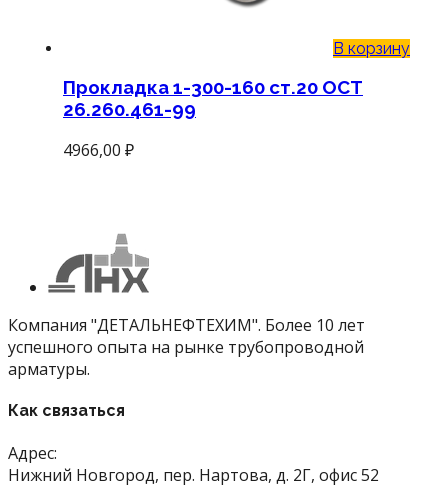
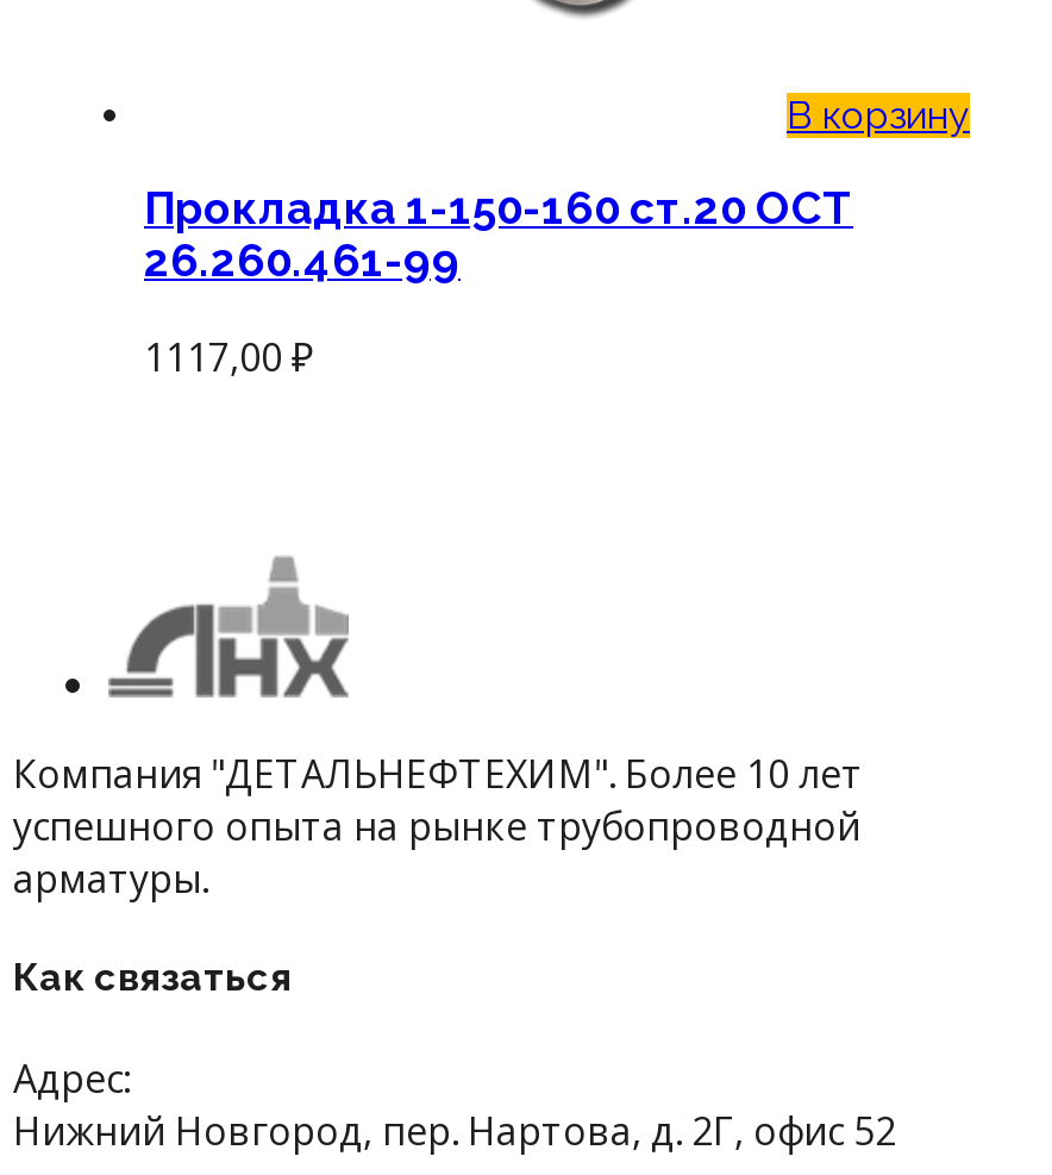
[63,76,363,98] Прокладка 1-300-160 ст.20 ОСТ -> [144,182,853,234] Прокладка 1-150-160 ст.20 ОСТ
[63,139,134,161] 4966,00 ₽ -> [144,331,313,384] 1117,00 ₽

